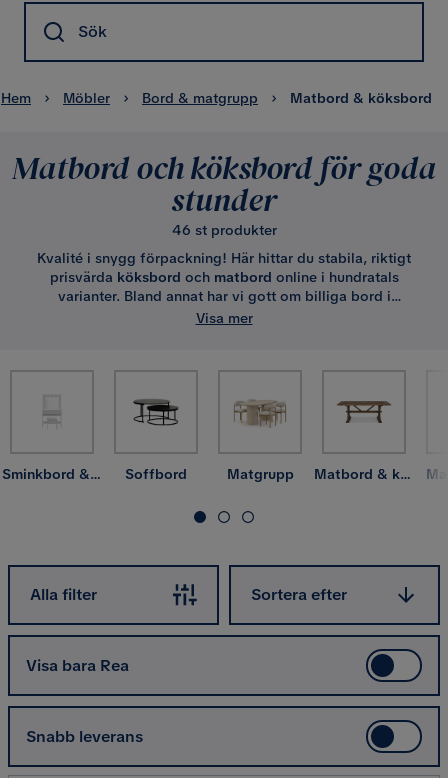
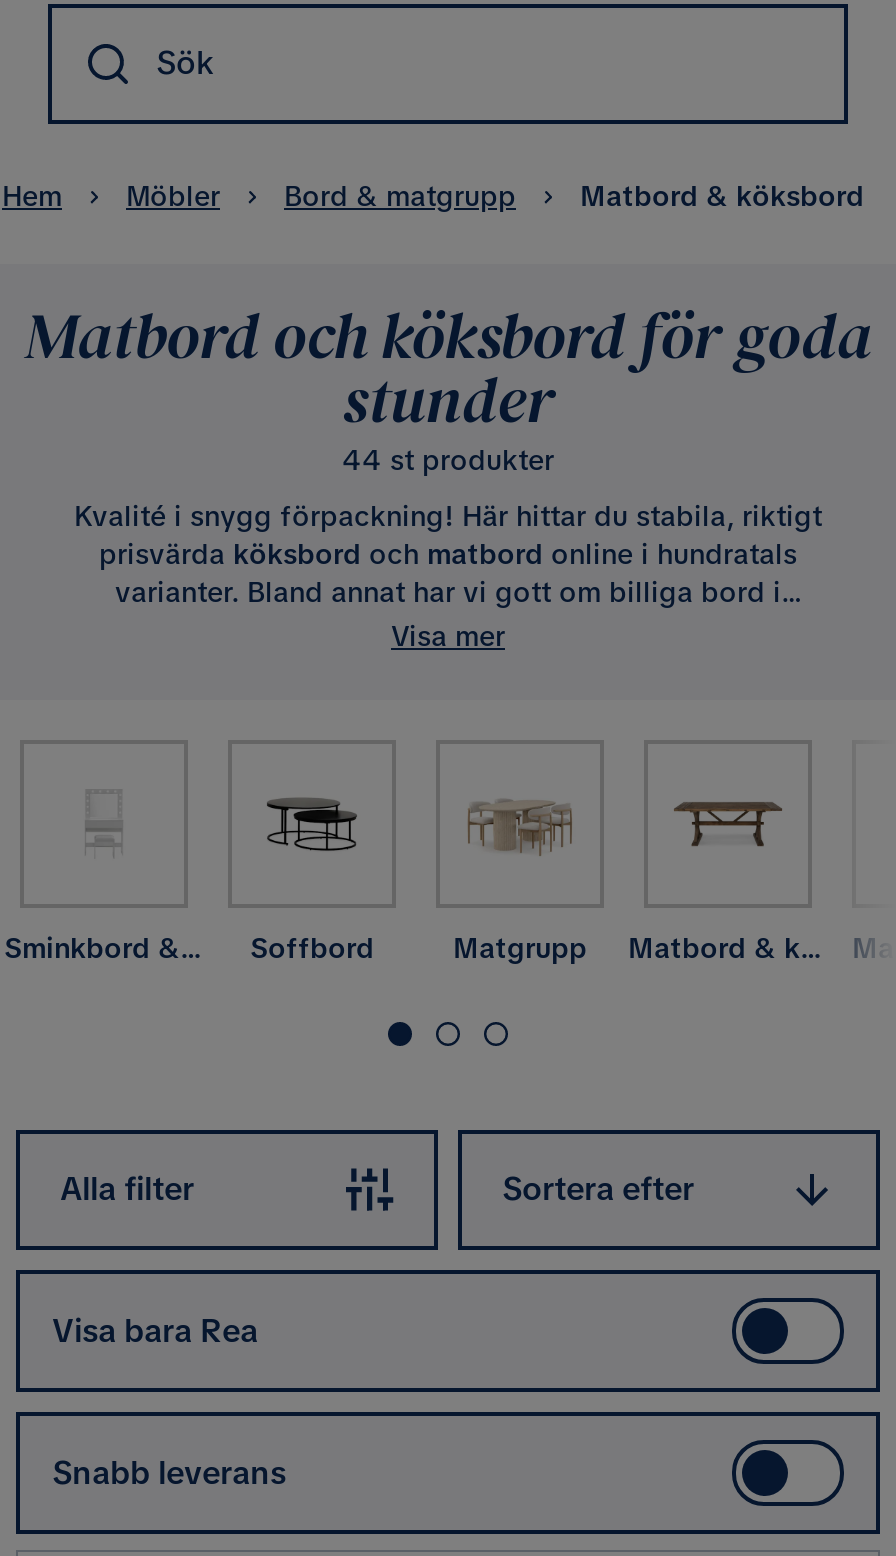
[171,221,276,239] 46 st produkter -> [342,442,554,478] 44 st produkter

